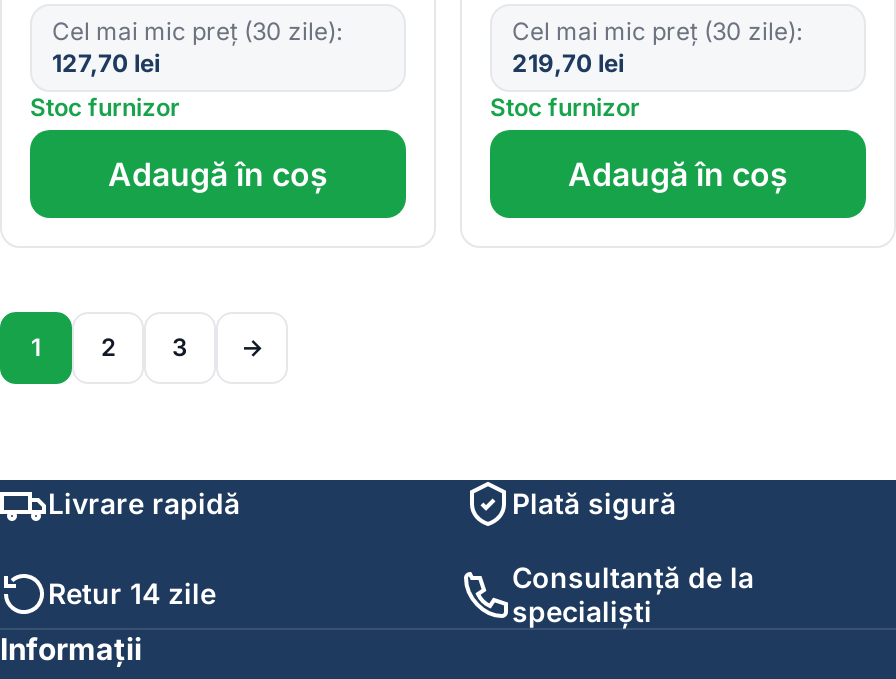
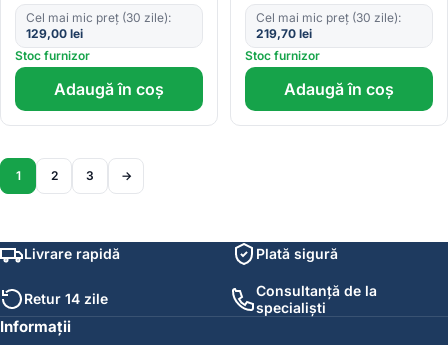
[52,47,160,77] 127,70 lei -> [26,26,83,41] 129,00 lei

